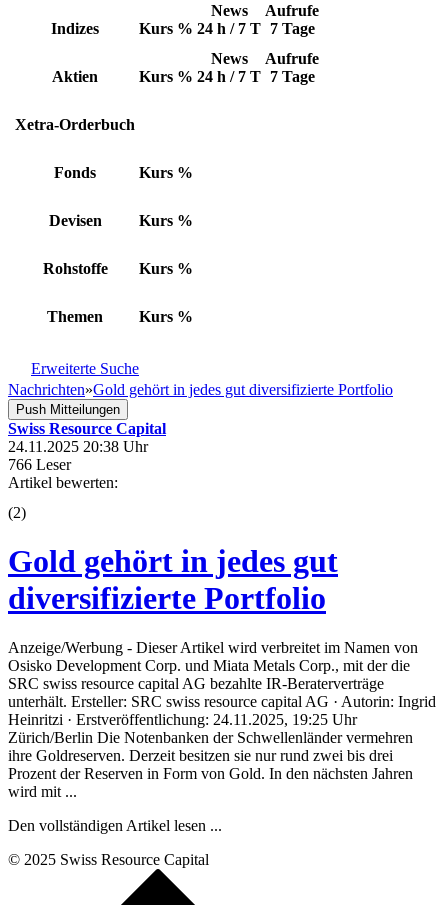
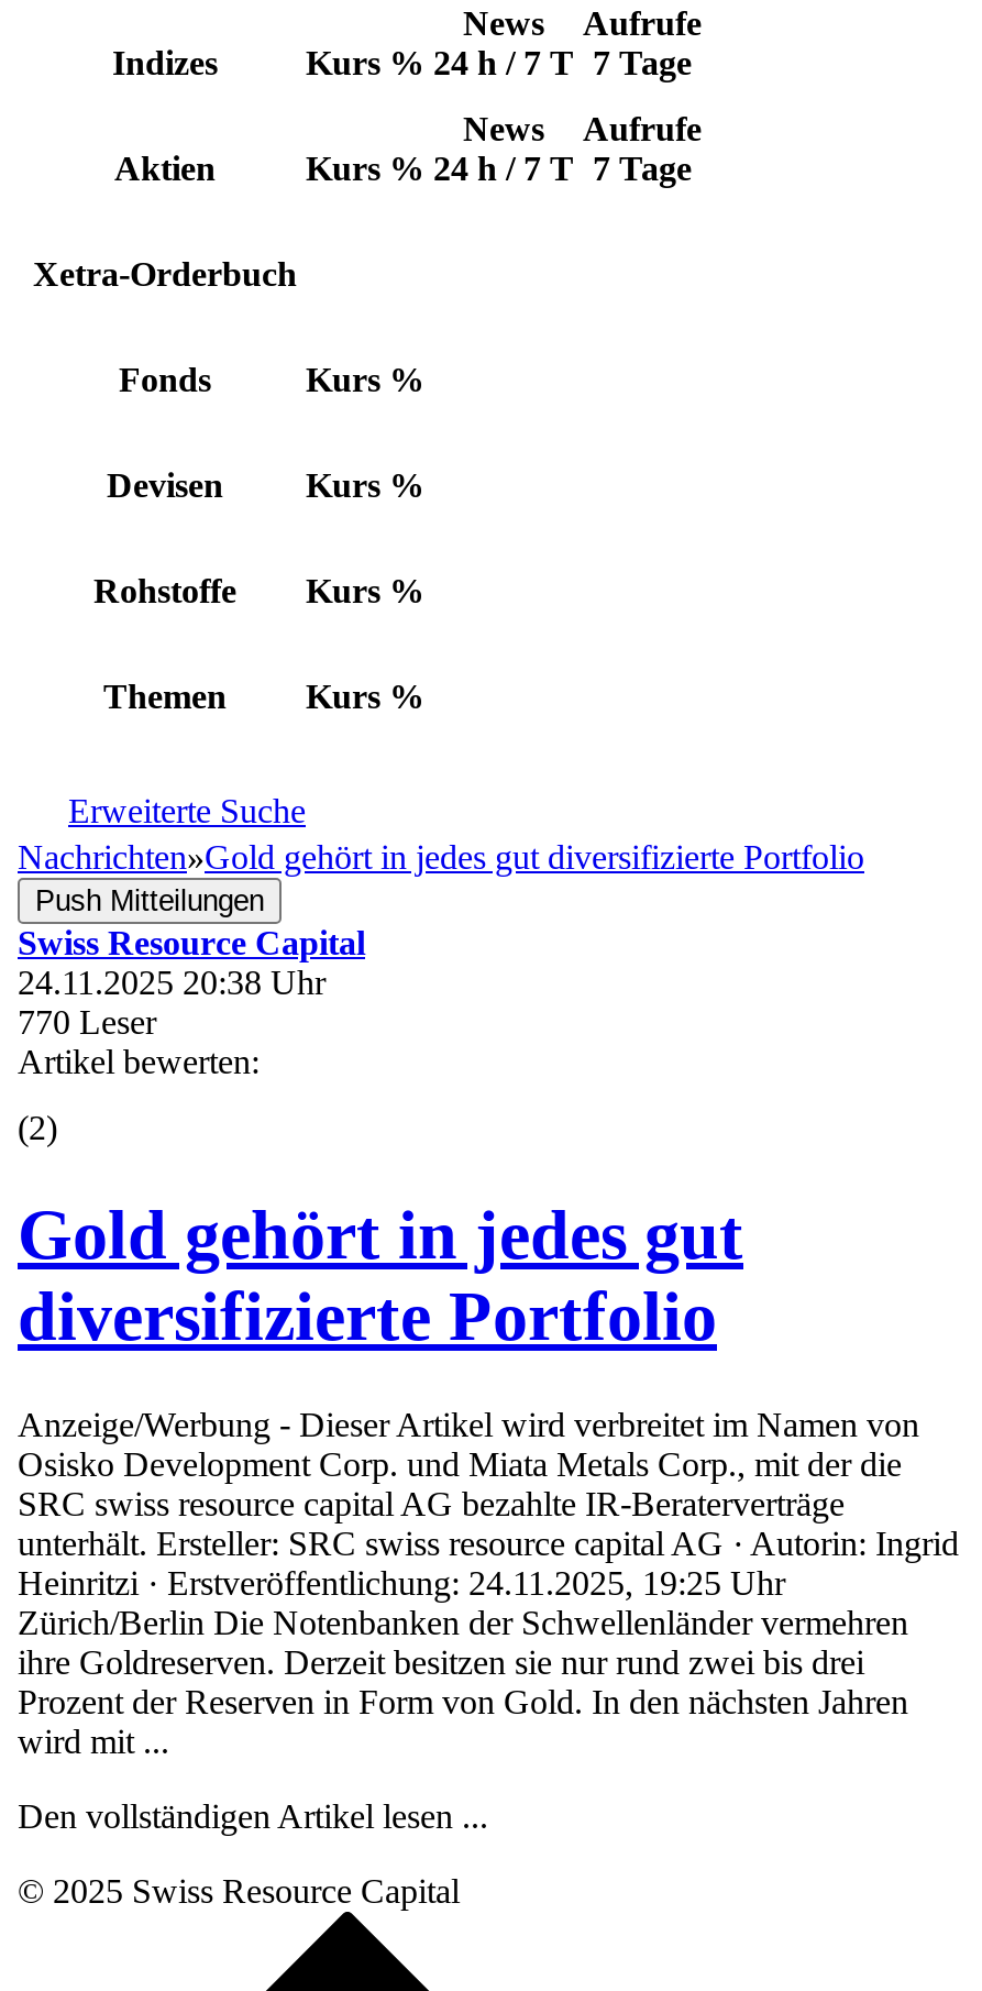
[8,456,71,473] 766 Leser -> [18,1003,156,1041] 770 Leser

